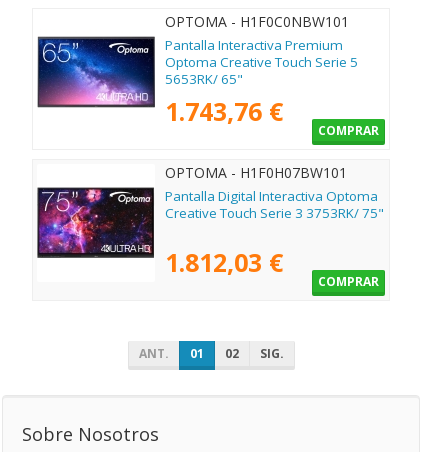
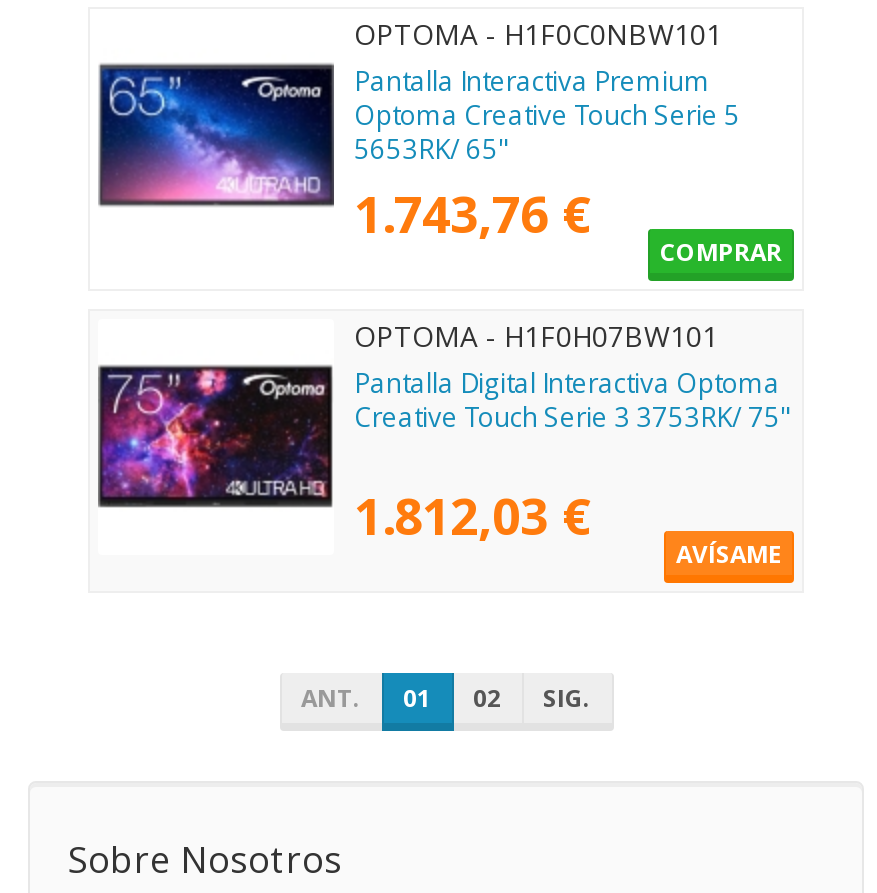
[318,273,379,290] COMPRAR -> [676,538,782,572] AVÍSAME

